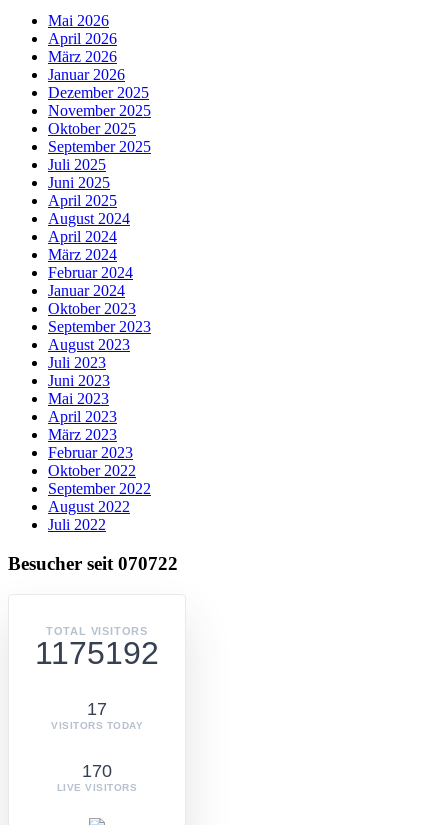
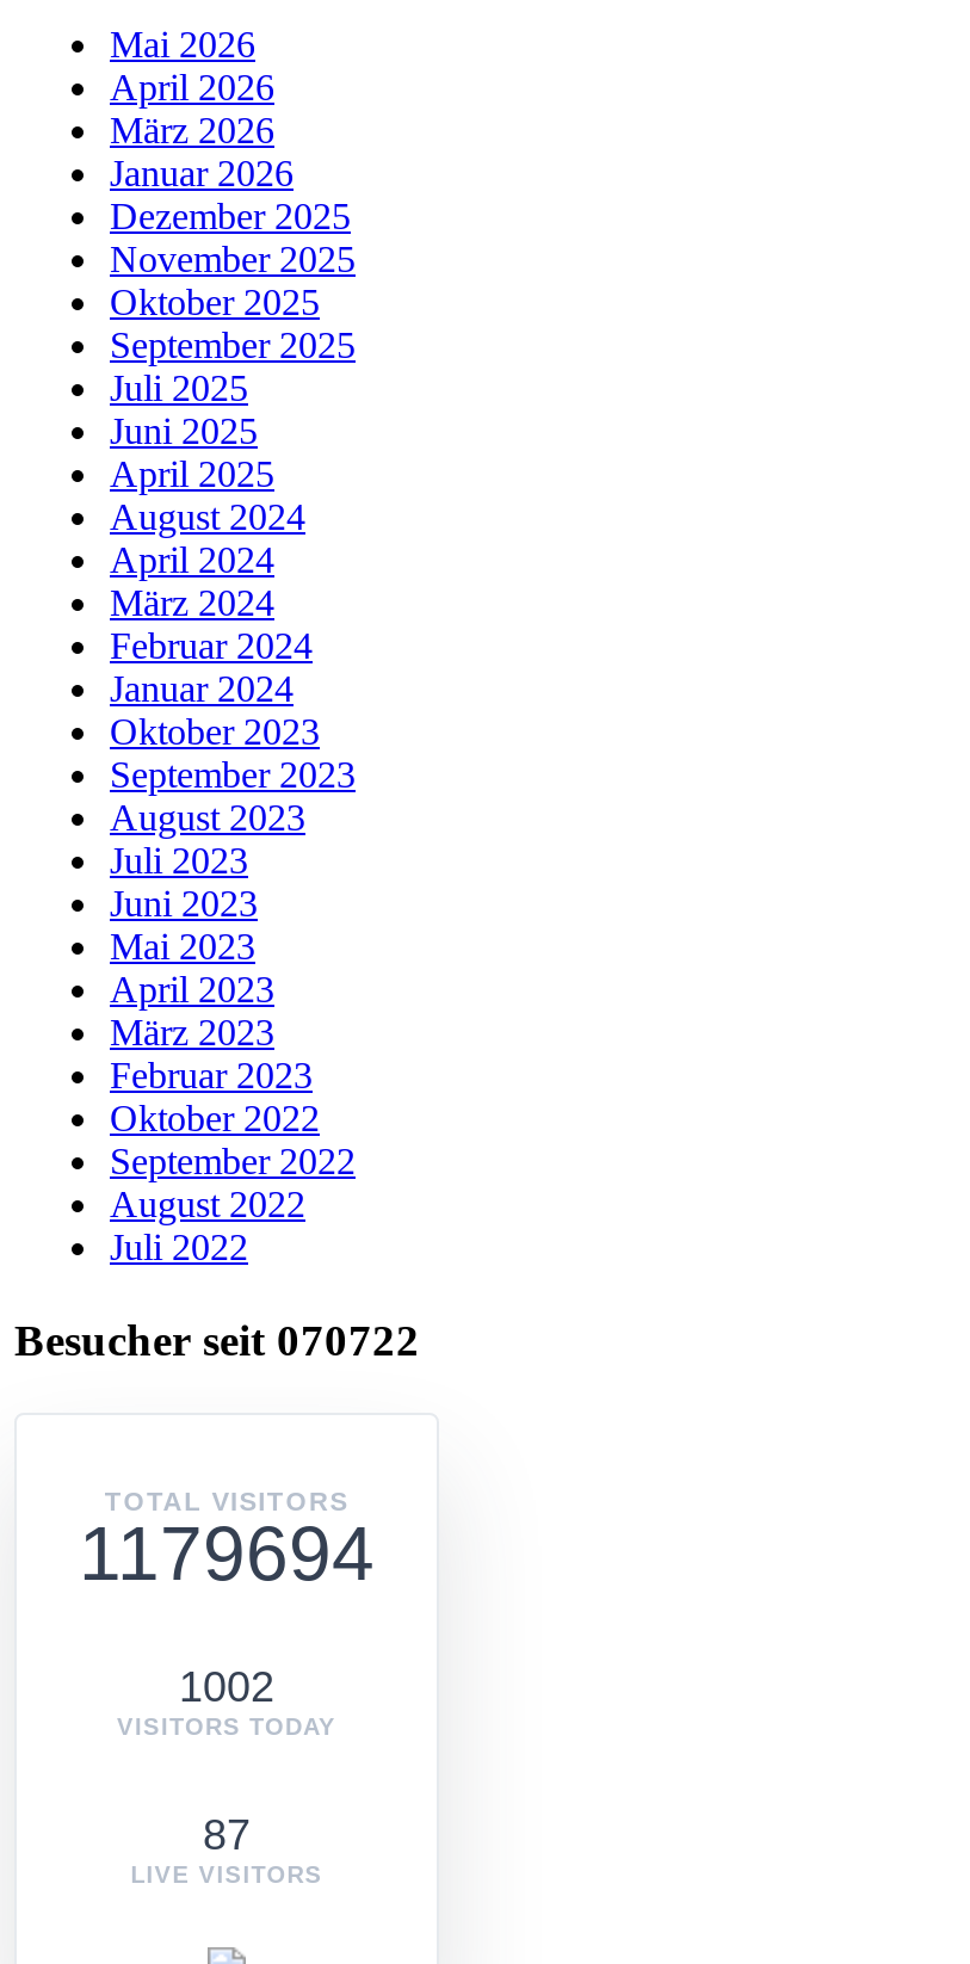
[35,635,159,671] 1175192 -> [79,1510,375,1596] 1179694
[87,699,107,719] 17 -> [179,1663,274,1711] 1002
[82,761,112,781] 170 -> [203,1811,251,1859] 87

